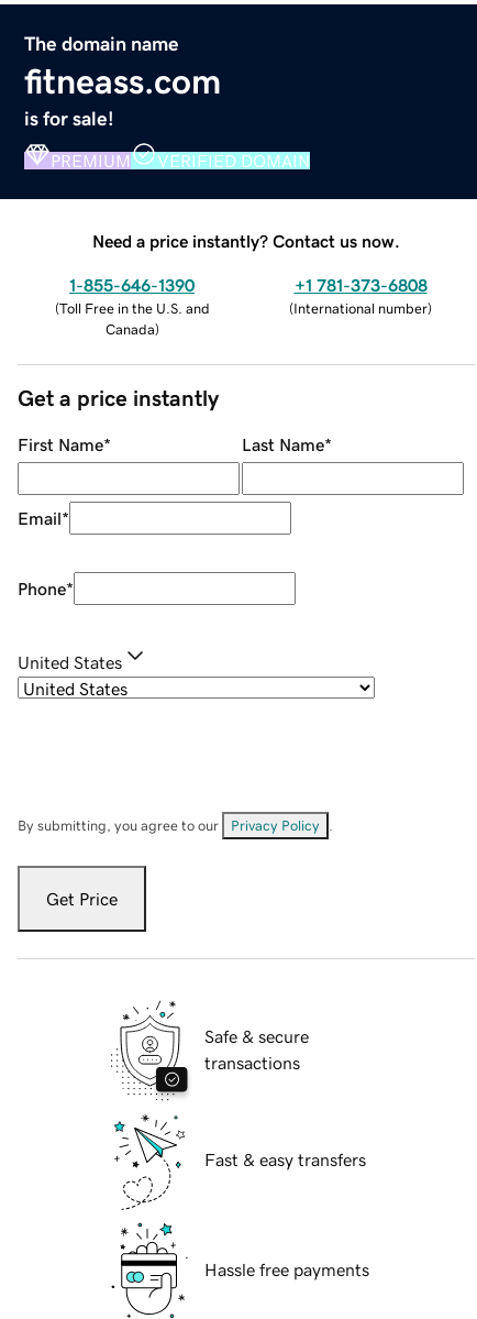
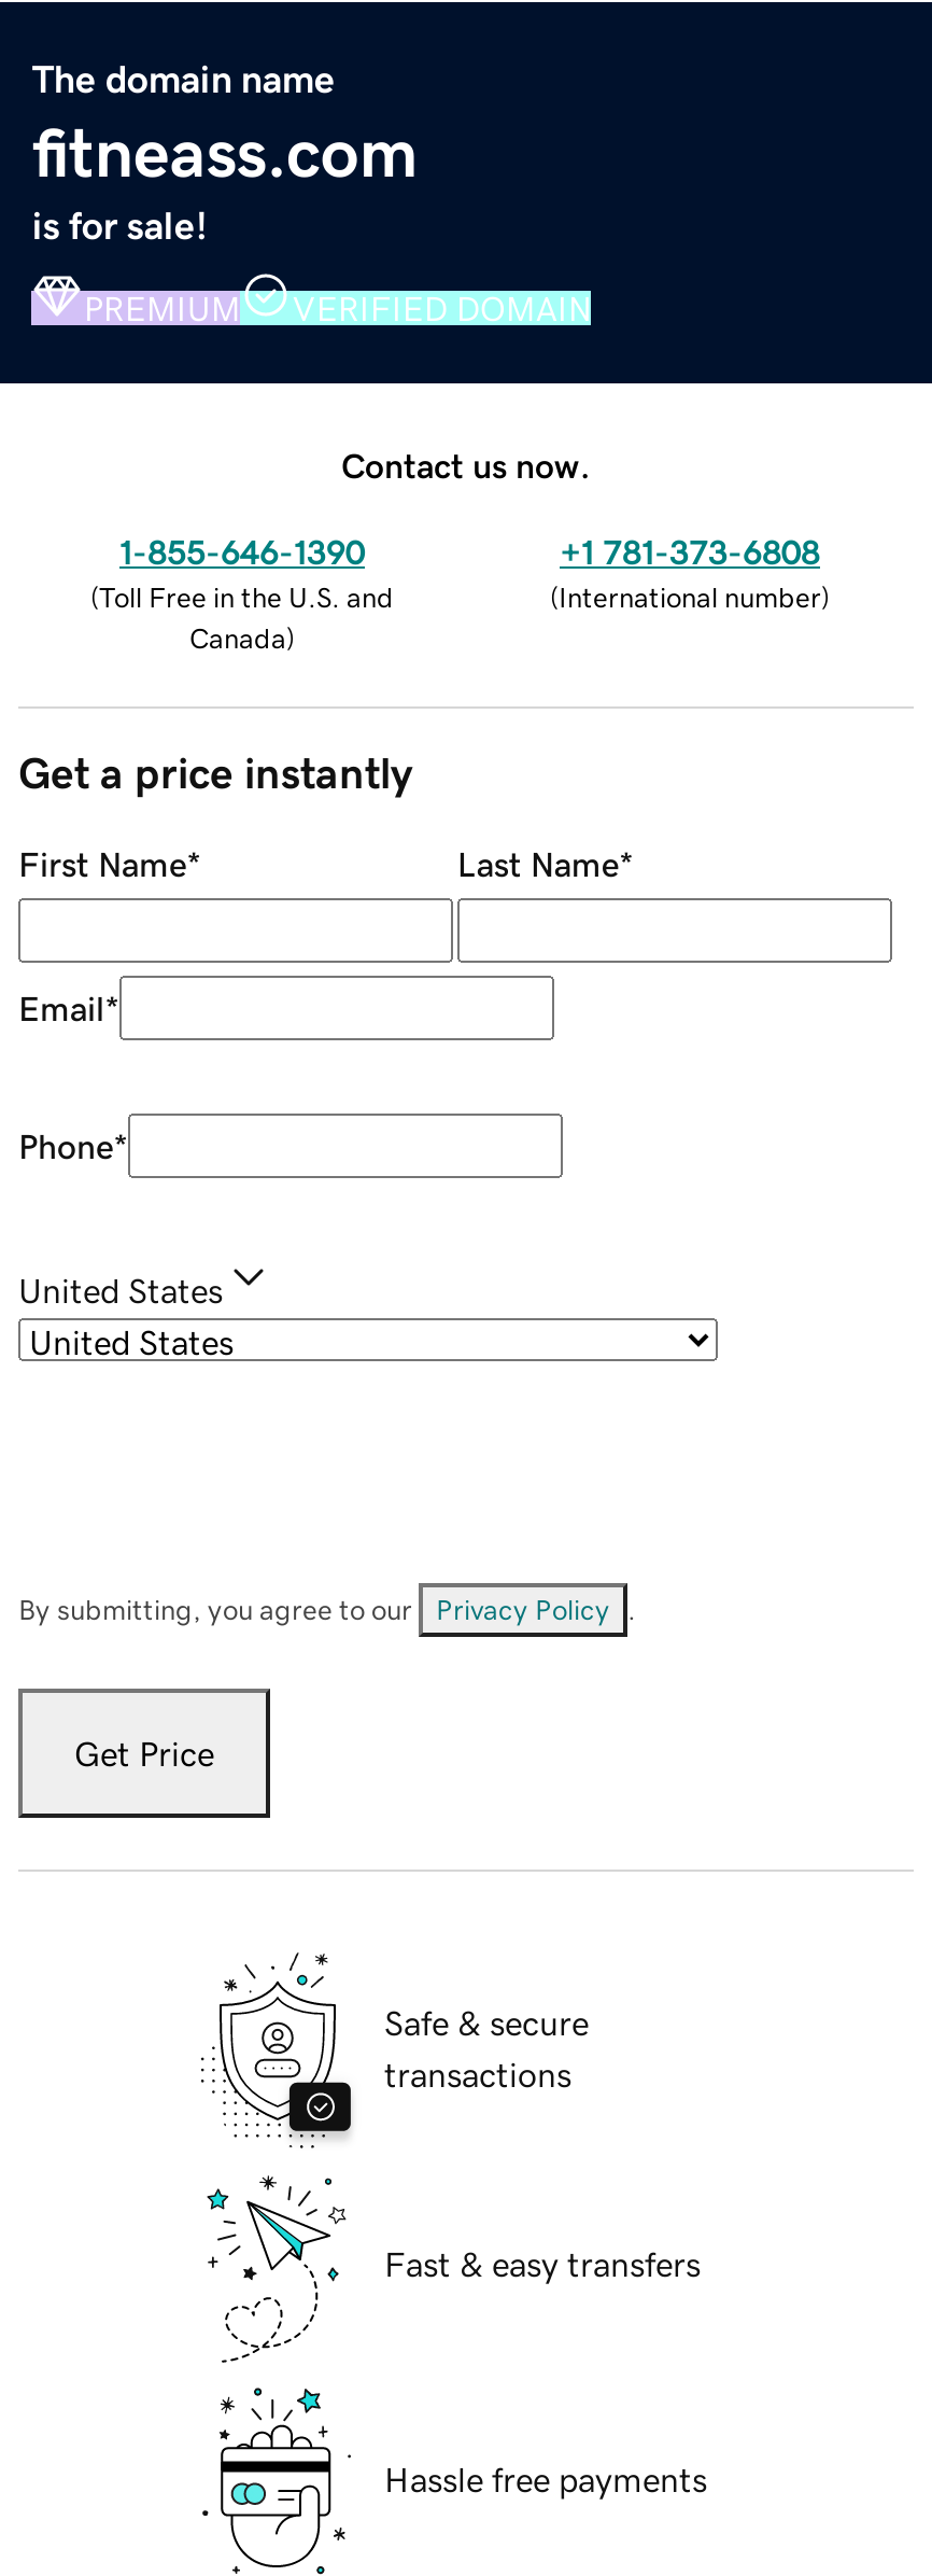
[92,232,400,249] Need a price instantly? Contact us now. -> [341,447,591,482] Contact us now.

